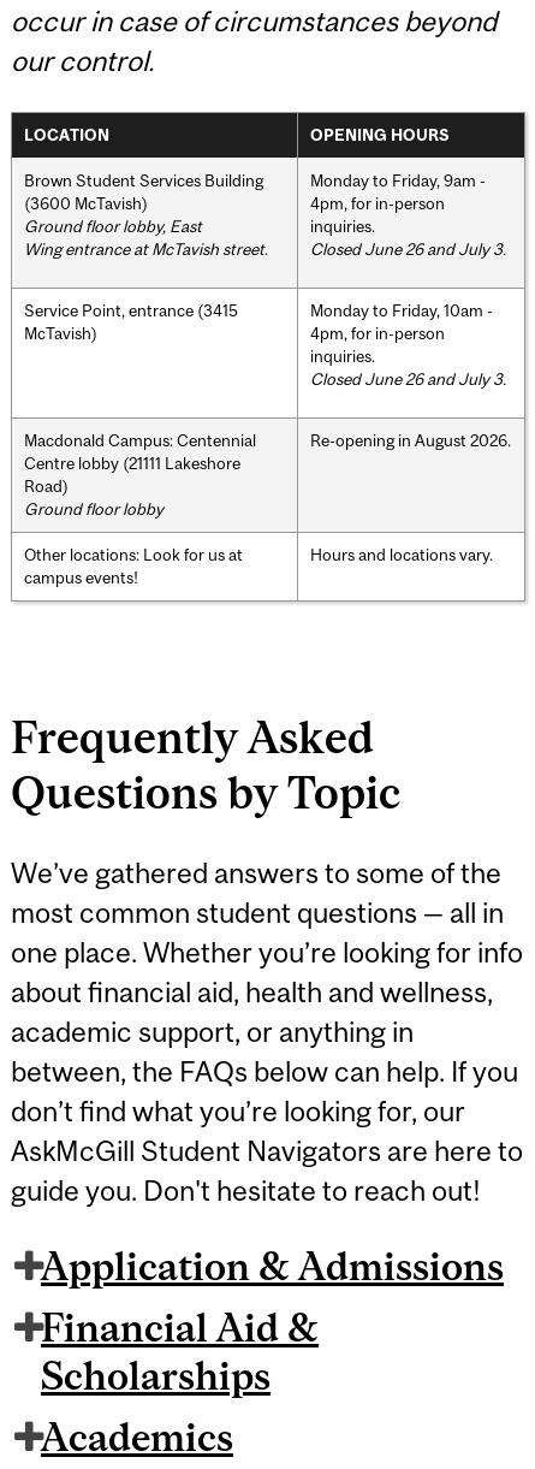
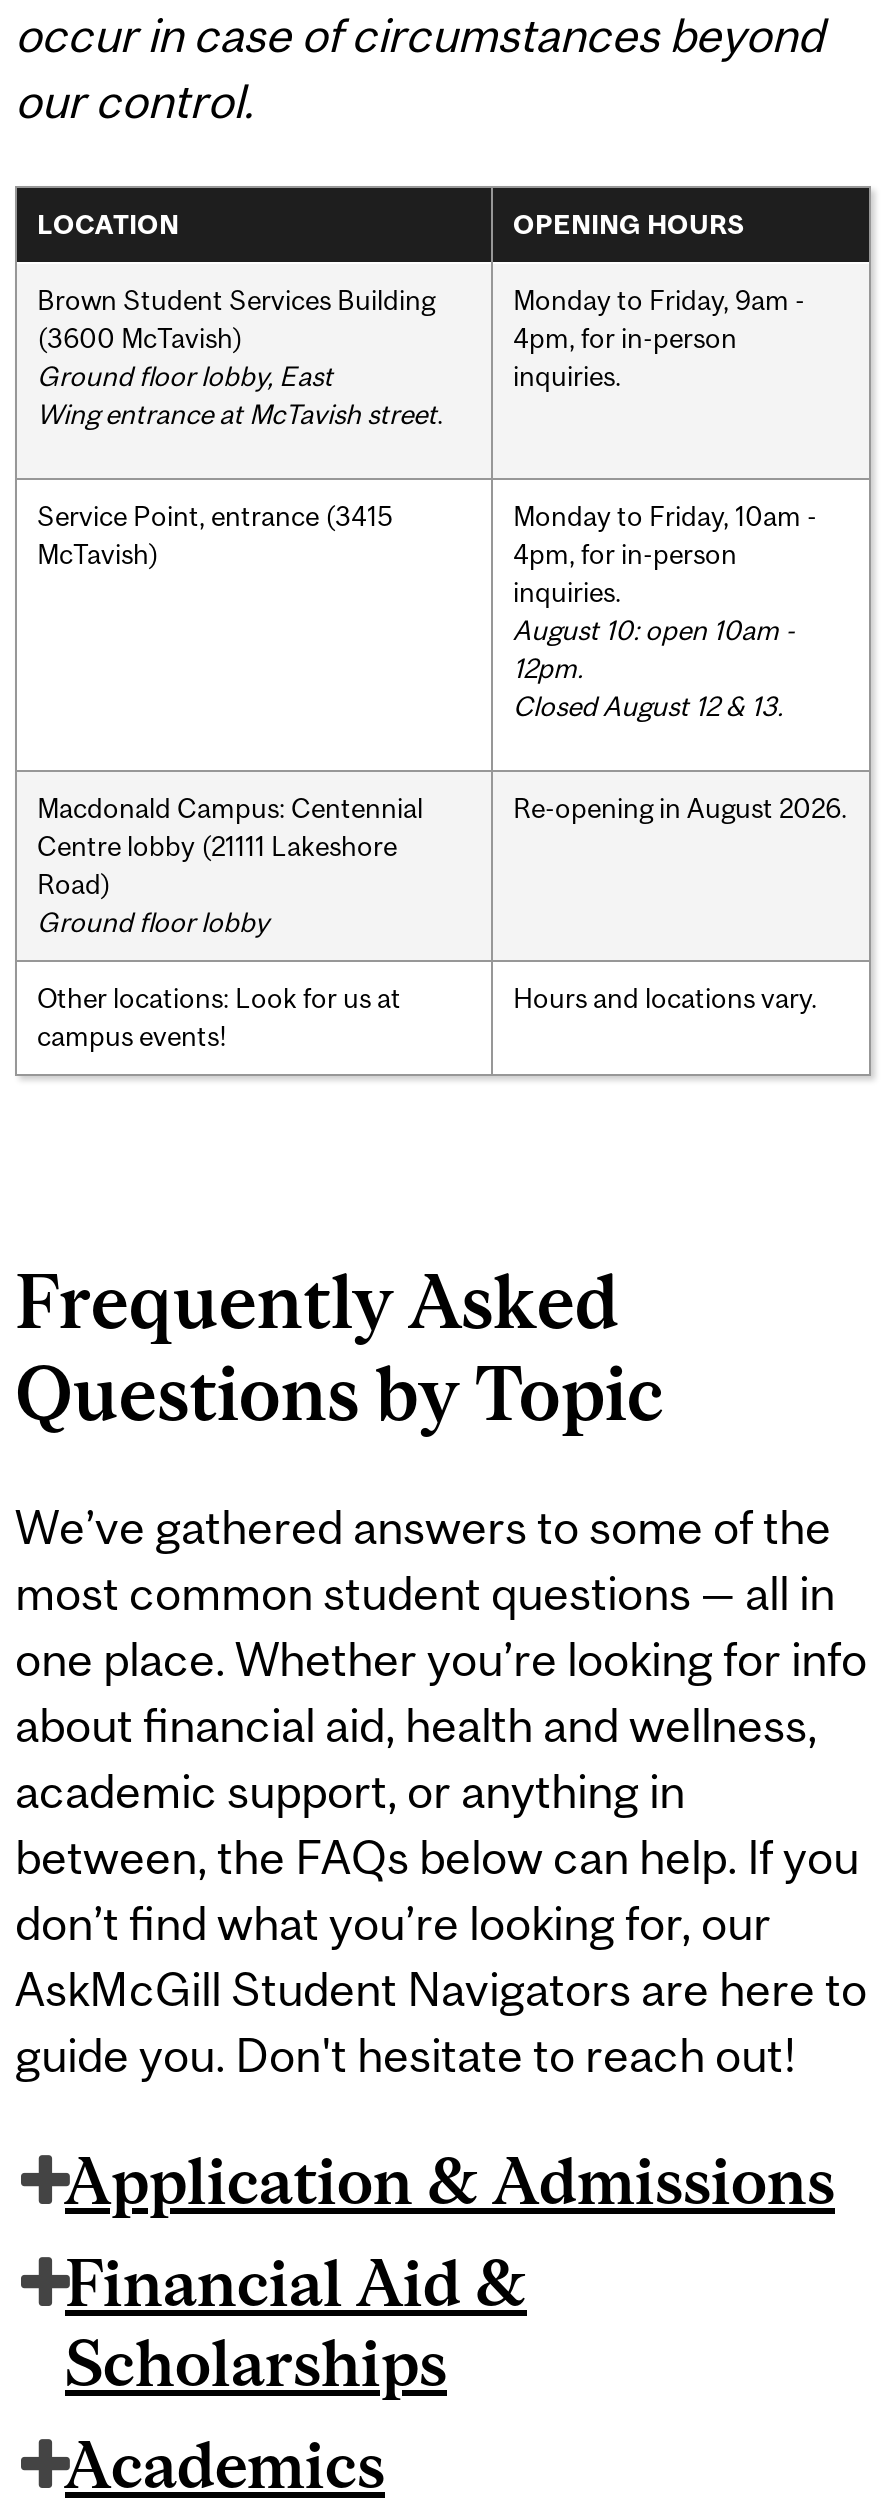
[310,239,506,258] Closed June 26 and July 3. -> none
[310,369,506,388] Closed June 26 and July 3. -> [513,613,795,721] August 10: open 10am - | 12pm. | Closed August 12 & 13.

